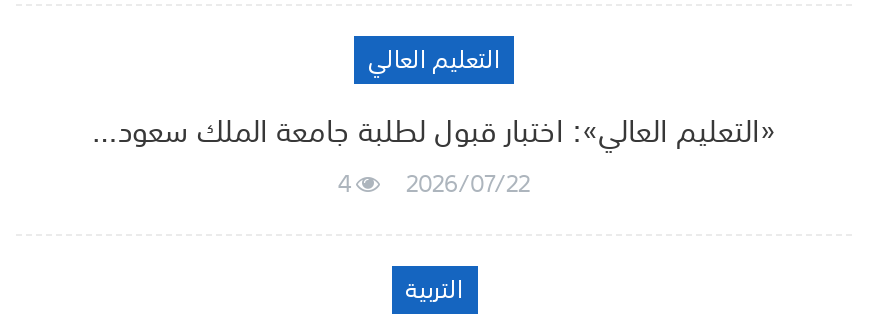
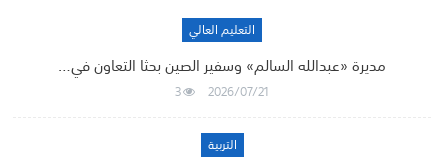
[92,100,776,210] «التعليم العالي»: اختبار قبول لطلبة جامعة الملك سعود… | 2026/07/22 | 4 -> [58,50,386,105] مديرة «عبدالله السالم» وسفير الصين بحثا التعاون في… | 2026/07/21 | 3

